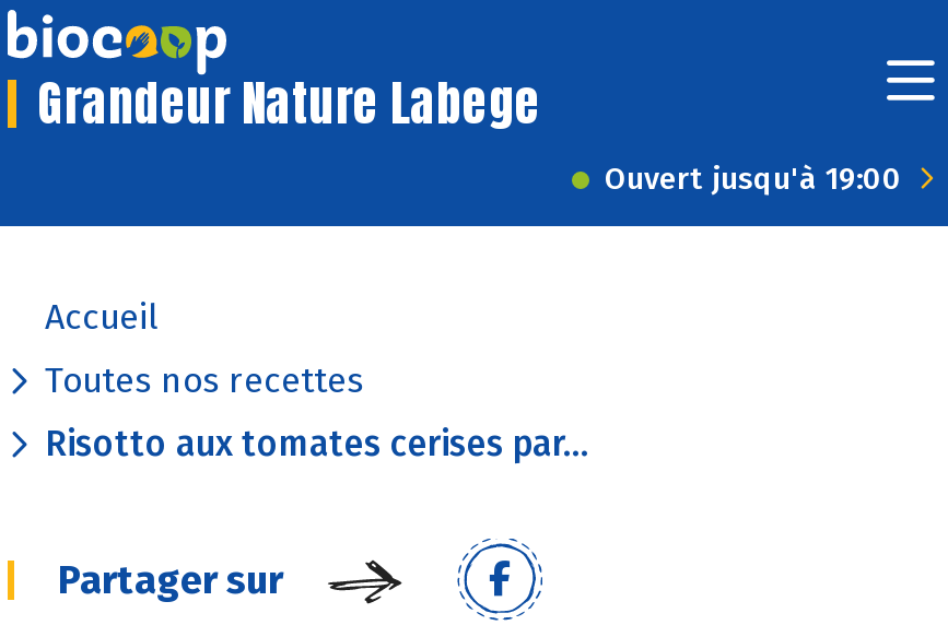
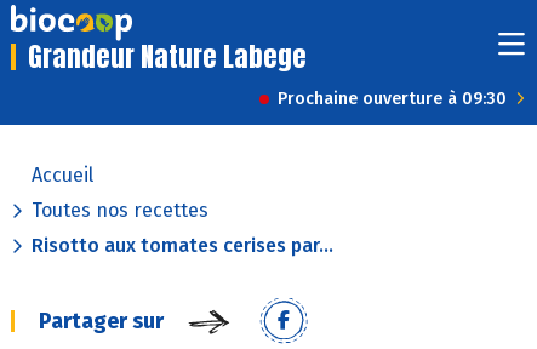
[605,161,902,198] Ouvert jusqu'à 19:00 -> [278,88,507,109] Prochaine ouverture à 09:30

